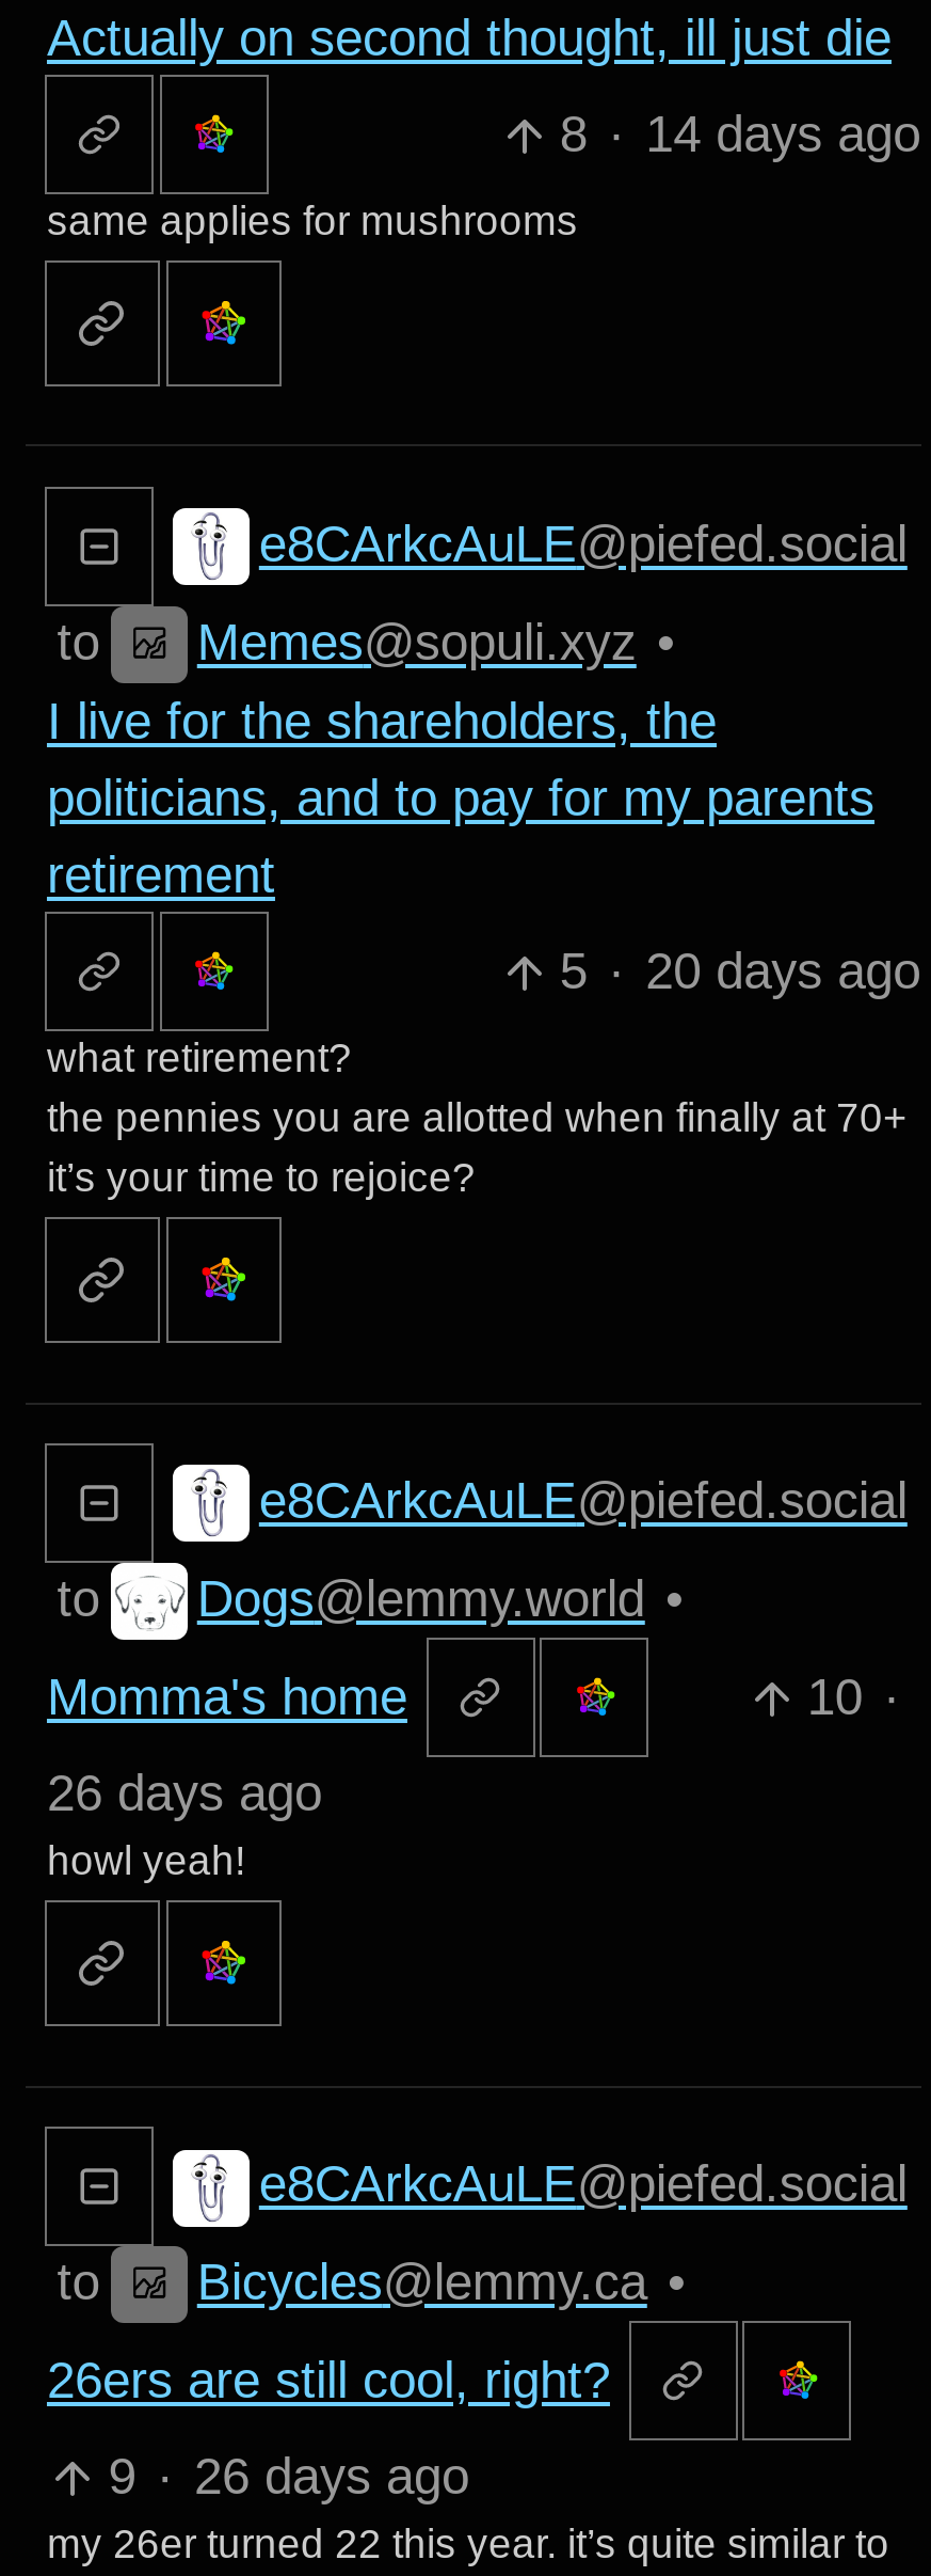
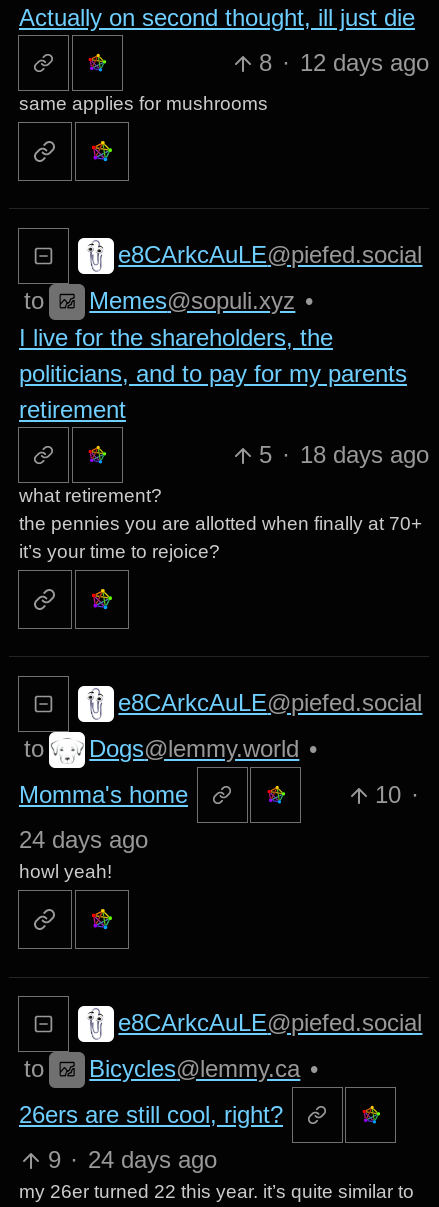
[560,105,921,162] 8 · 14 days ago -> [259,49,429,76] 8 · 12 days ago
[560,942,921,999] 5 · 20 days ago -> [259,441,429,468] 5 · 18 days ago
[47,1764,322,1821] 26 days ago -> [19,826,148,853] 24 days ago
[108,2447,469,2505] 9 · 26 days ago -> [48,1146,217,1173] 9 · 24 days ago

